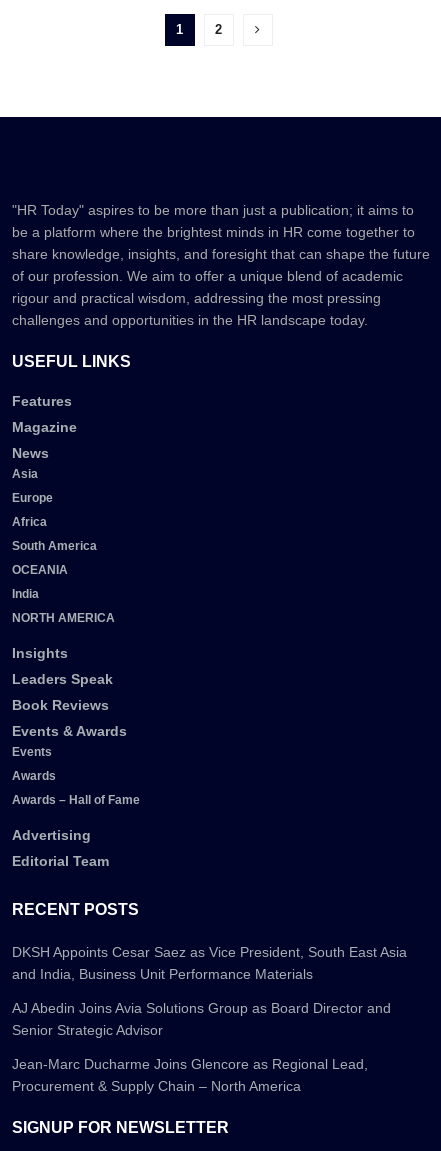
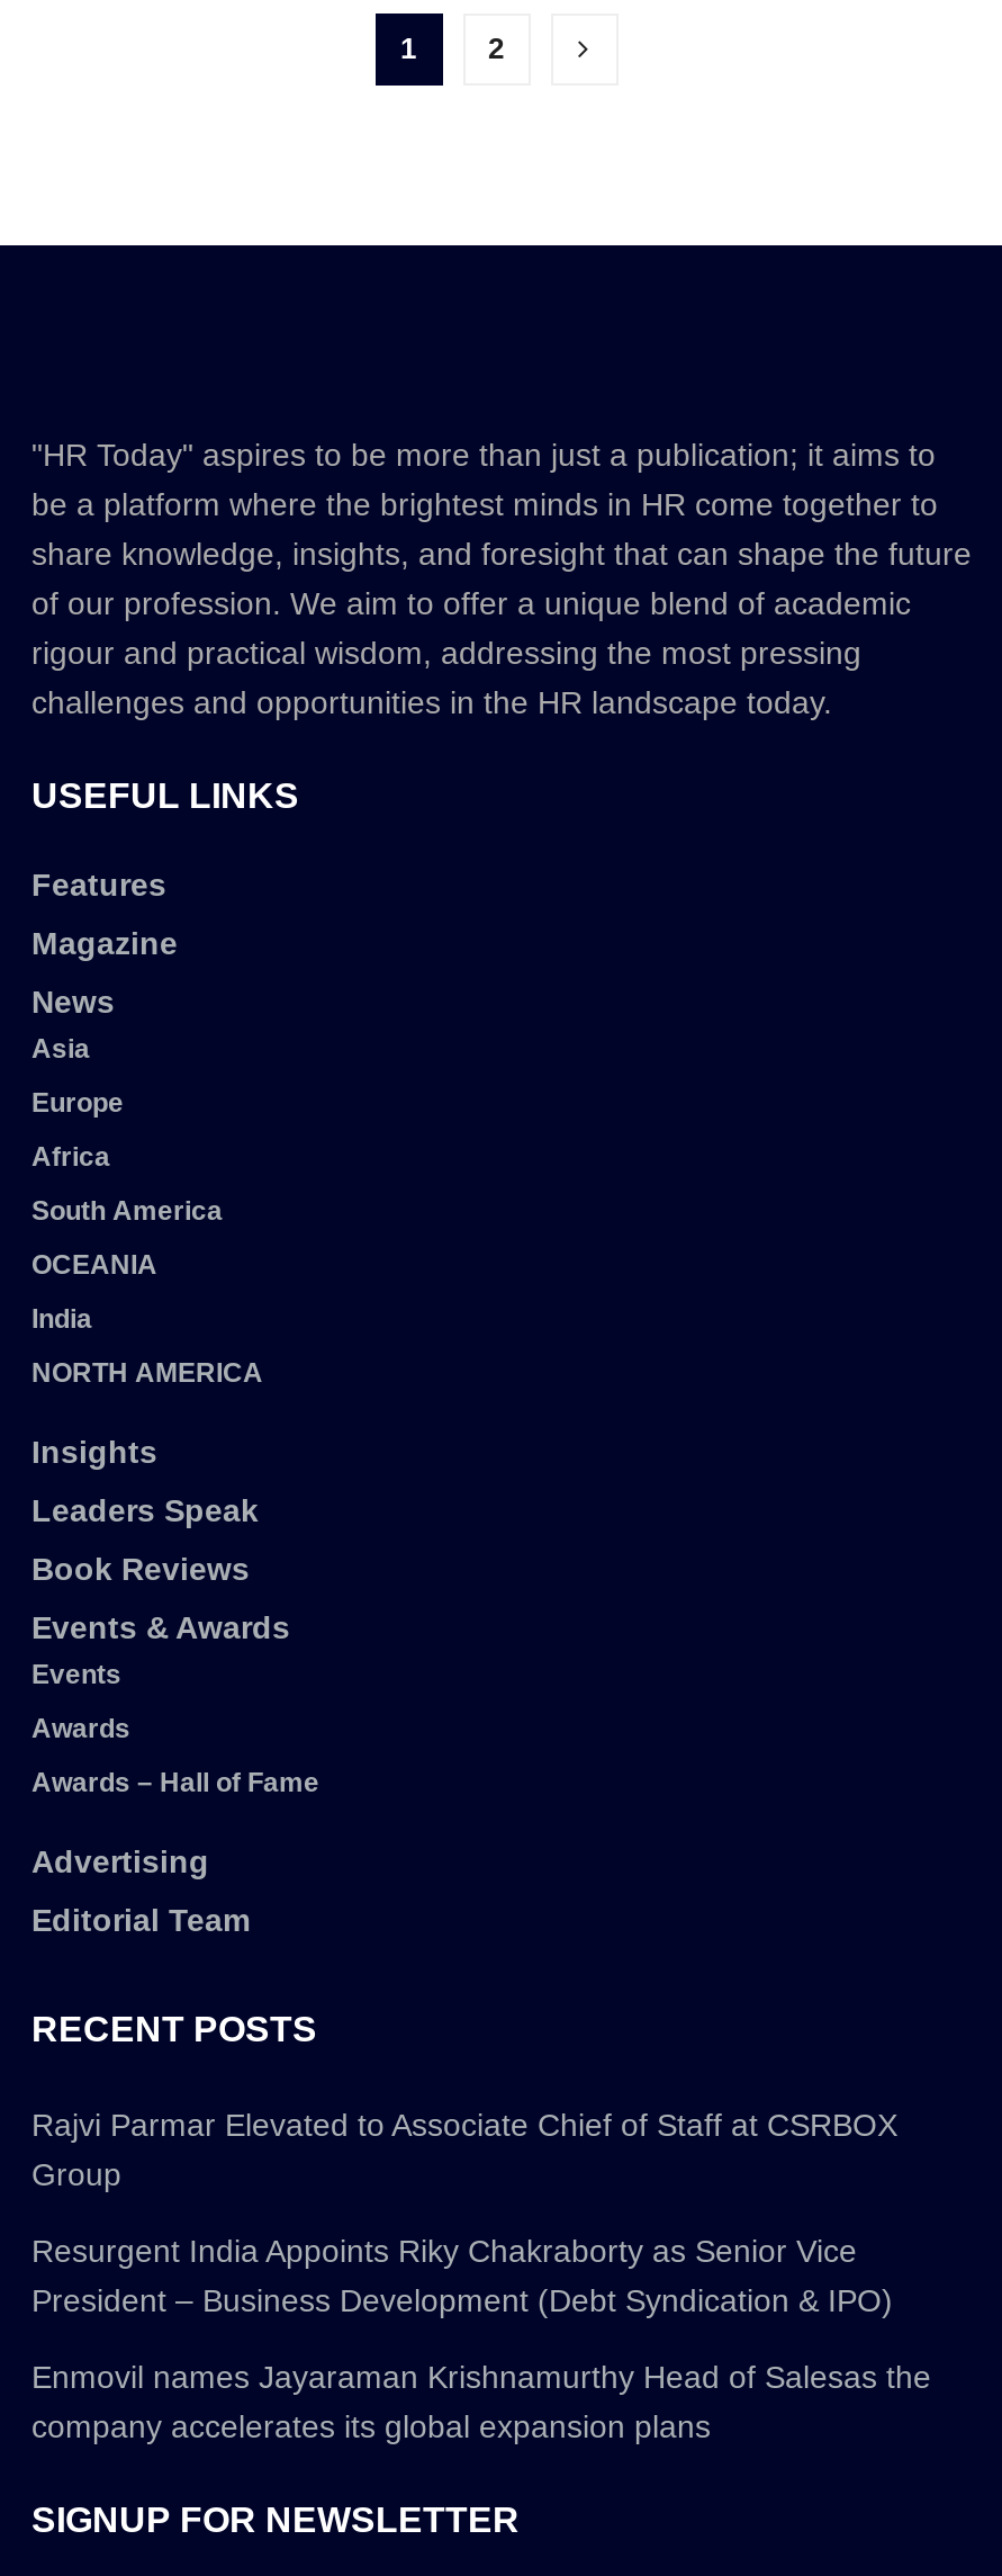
[12,944,407,982] DKSH Appoints Cesar Saez as Vice President, South East Asia | and India, Business Unit Performance Materials -> [31,2107,897,2193] Rajvi Parmar Elevated to Associate Chief of Staff at CSRBOX | Group
[12,1000,391,1038] AJ Abedin Joins Avia Solutions Group as Board Director and | Senior Strategic Advisor -> [31,2233,893,2319] Resurgent India Appoints Riky Chakraborty as Senior Vice | President – Business Development (Debt Syndication & IPO)
[12,1056,368,1094] Jean-Marc Ducharme Joins Glencore as Regional Lead, | Procurement & Supply Chain – North America -> [31,2359,931,2445] Enmovil names Jayaraman Krishnamurthy Head of Salesas the | company accelerates its global expansion plans

